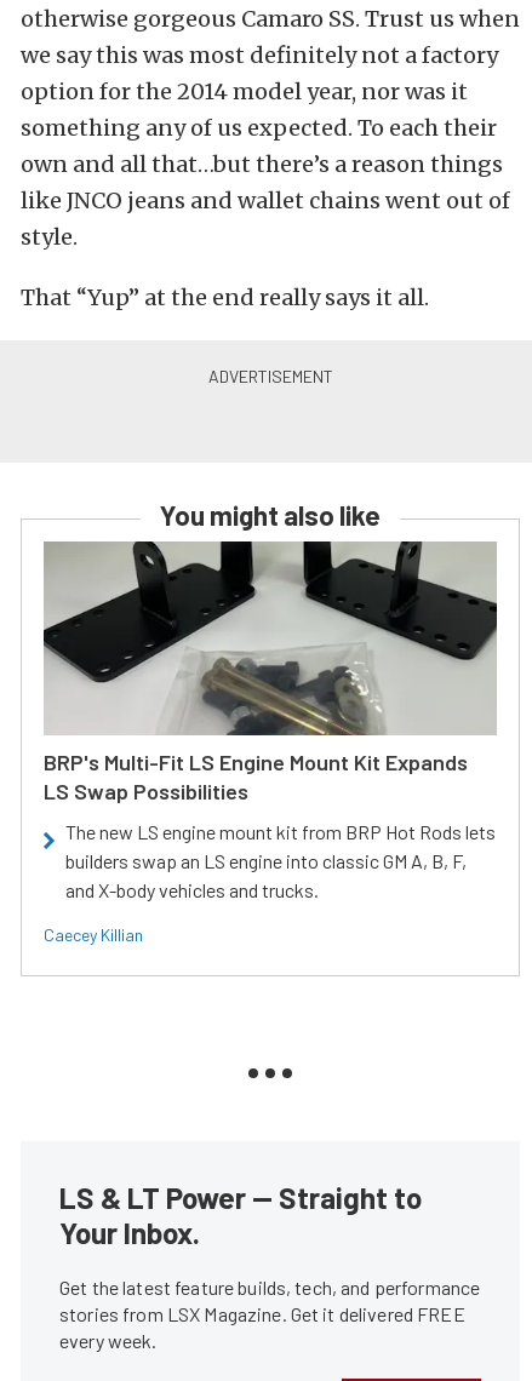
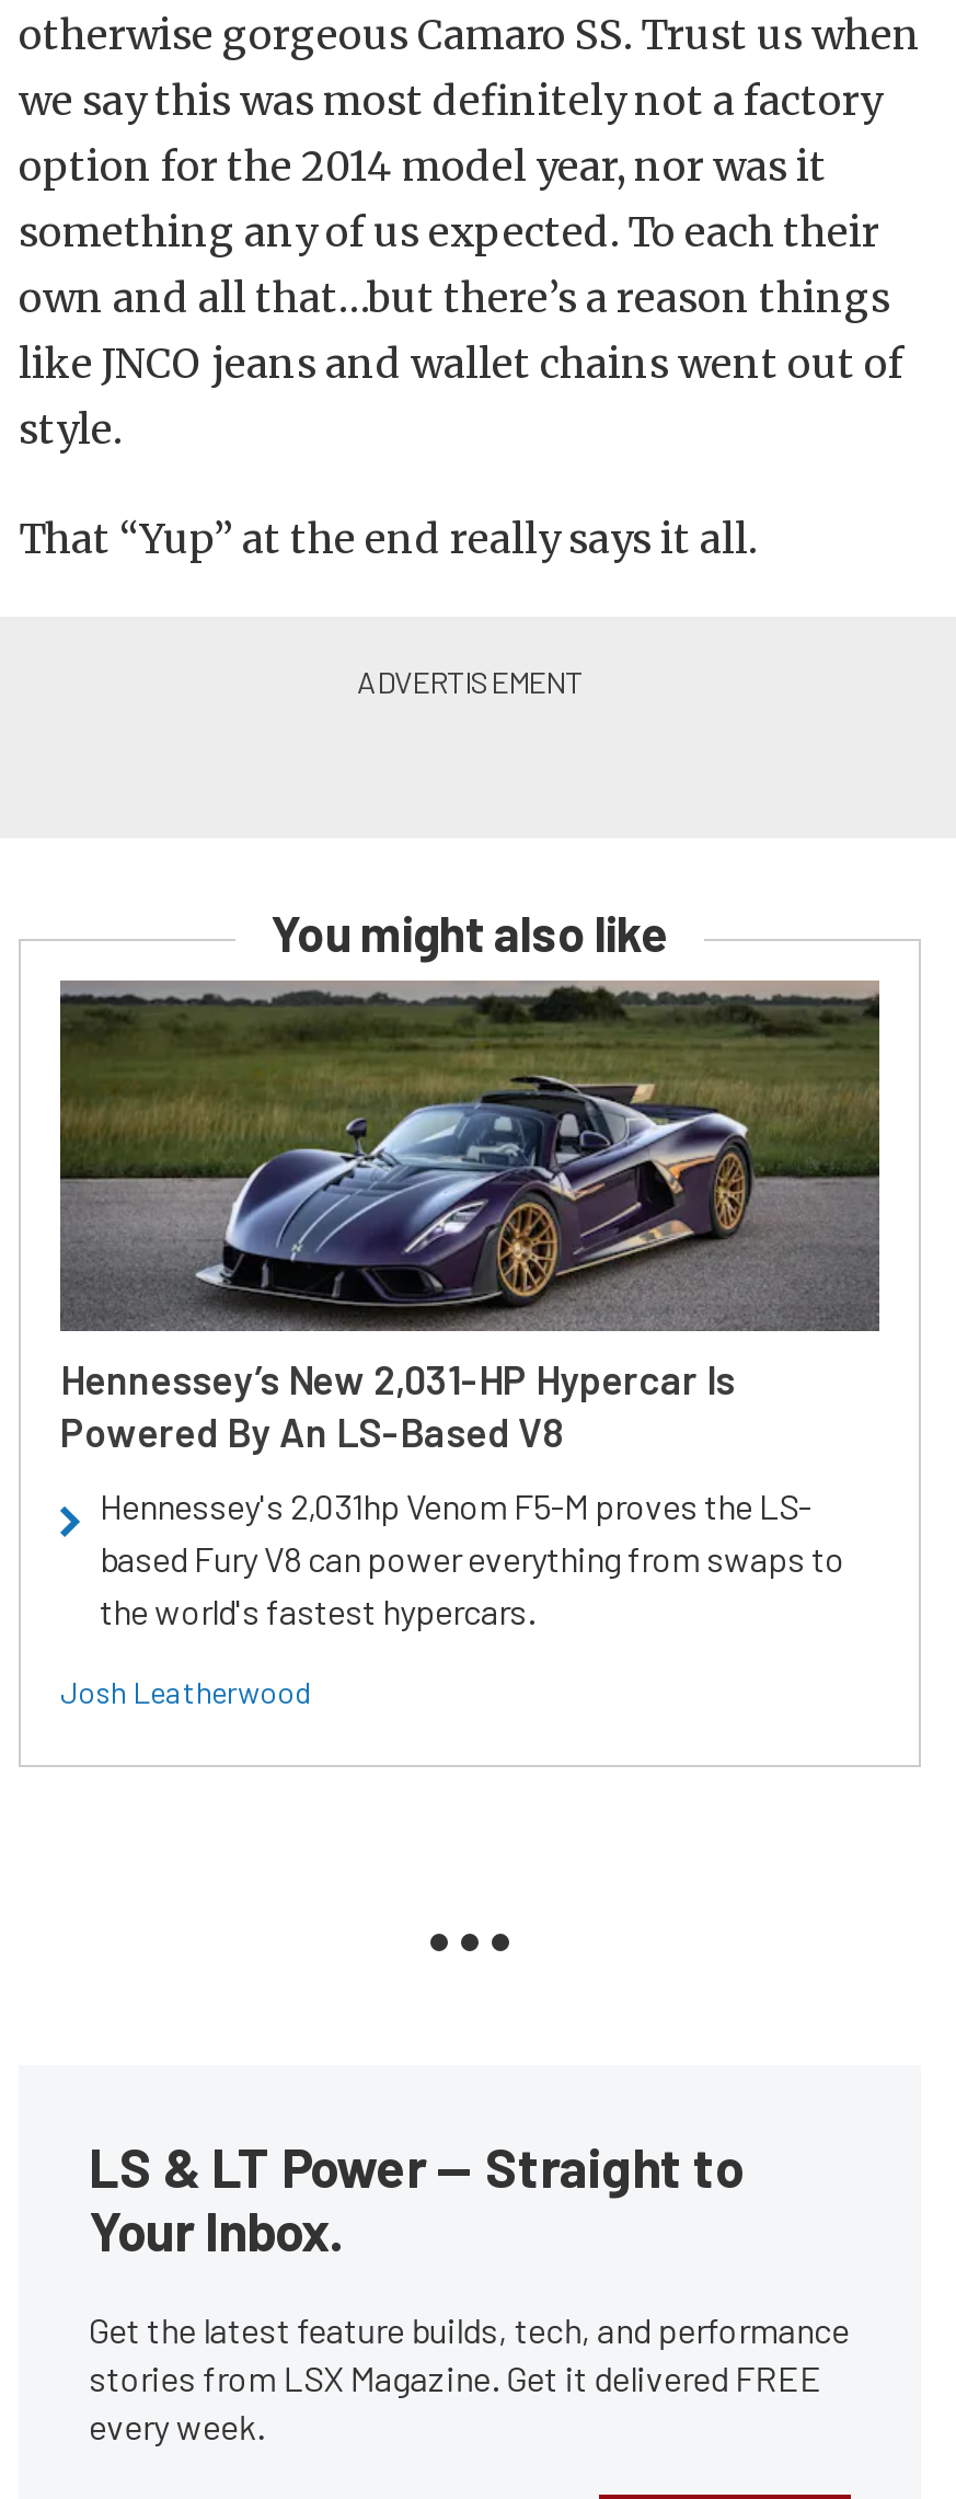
[44,540,497,804] [image] | BRP's Multi-Fit LS Engine Mount Kit Expands | LS Swap Possibilities -> [60,979,879,1455] [image] | Hennessey’s New 2,031-HP Hypercar Is | Powered By An LS-Based V8
[65,820,496,901] The new LS engine mount kit from BRP Hot Rods lets | builders swap an LS engine into classic GM A, B, F, | and X-body vehicles and trucks. -> [100,1483,844,1630] Hennessey's 2,031hp Venom F5-M proves the LS- | based Fury V8 can power everything from swaps to | the world's fastest hypercars.
[44,924,143,945] Caecey Killian -> [60,1672,312,1709] Josh Leatherwood

